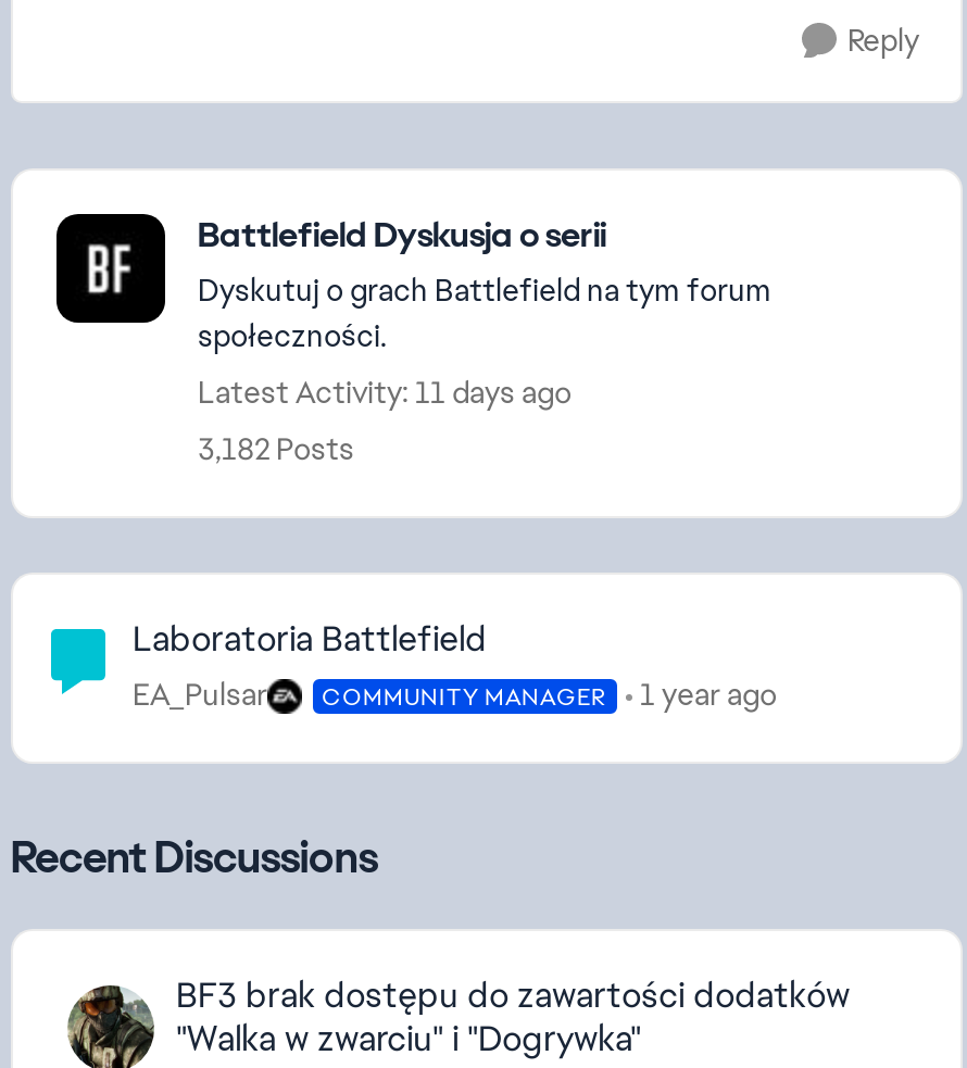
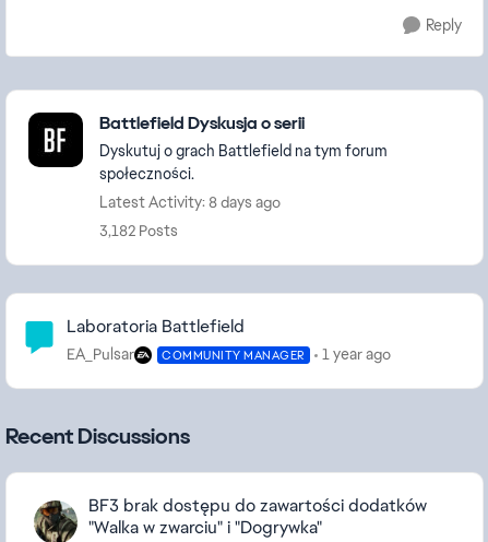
[198,373,572,412] Latest Activity: 11 days ago -> [99,192,281,212] Latest Activity: 8 days ago

